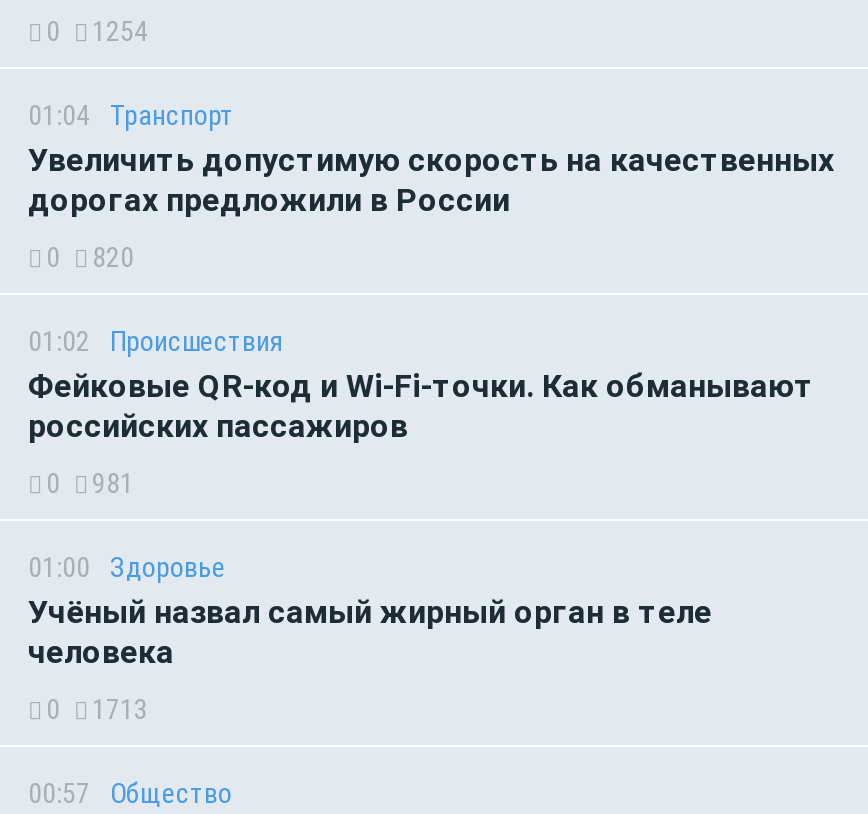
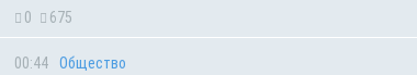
[28,15,834,809] 1254 | 01:04 | Транспорт | Увеличить допустимую скорость на качественных | дорогах предложили в России | 0 | 820 | 01:02 | Происшествия | Фейковые QR‑код и Wi-Fi-точки. Как обманывают | российских пассажиров | 0 | 981 | 01:00 | Здоровье | Учёный назвал самый жирный орган в теле | человека | 0 | 1713 | 00:57 -> [14,9,72,72] 675 | 00:44

